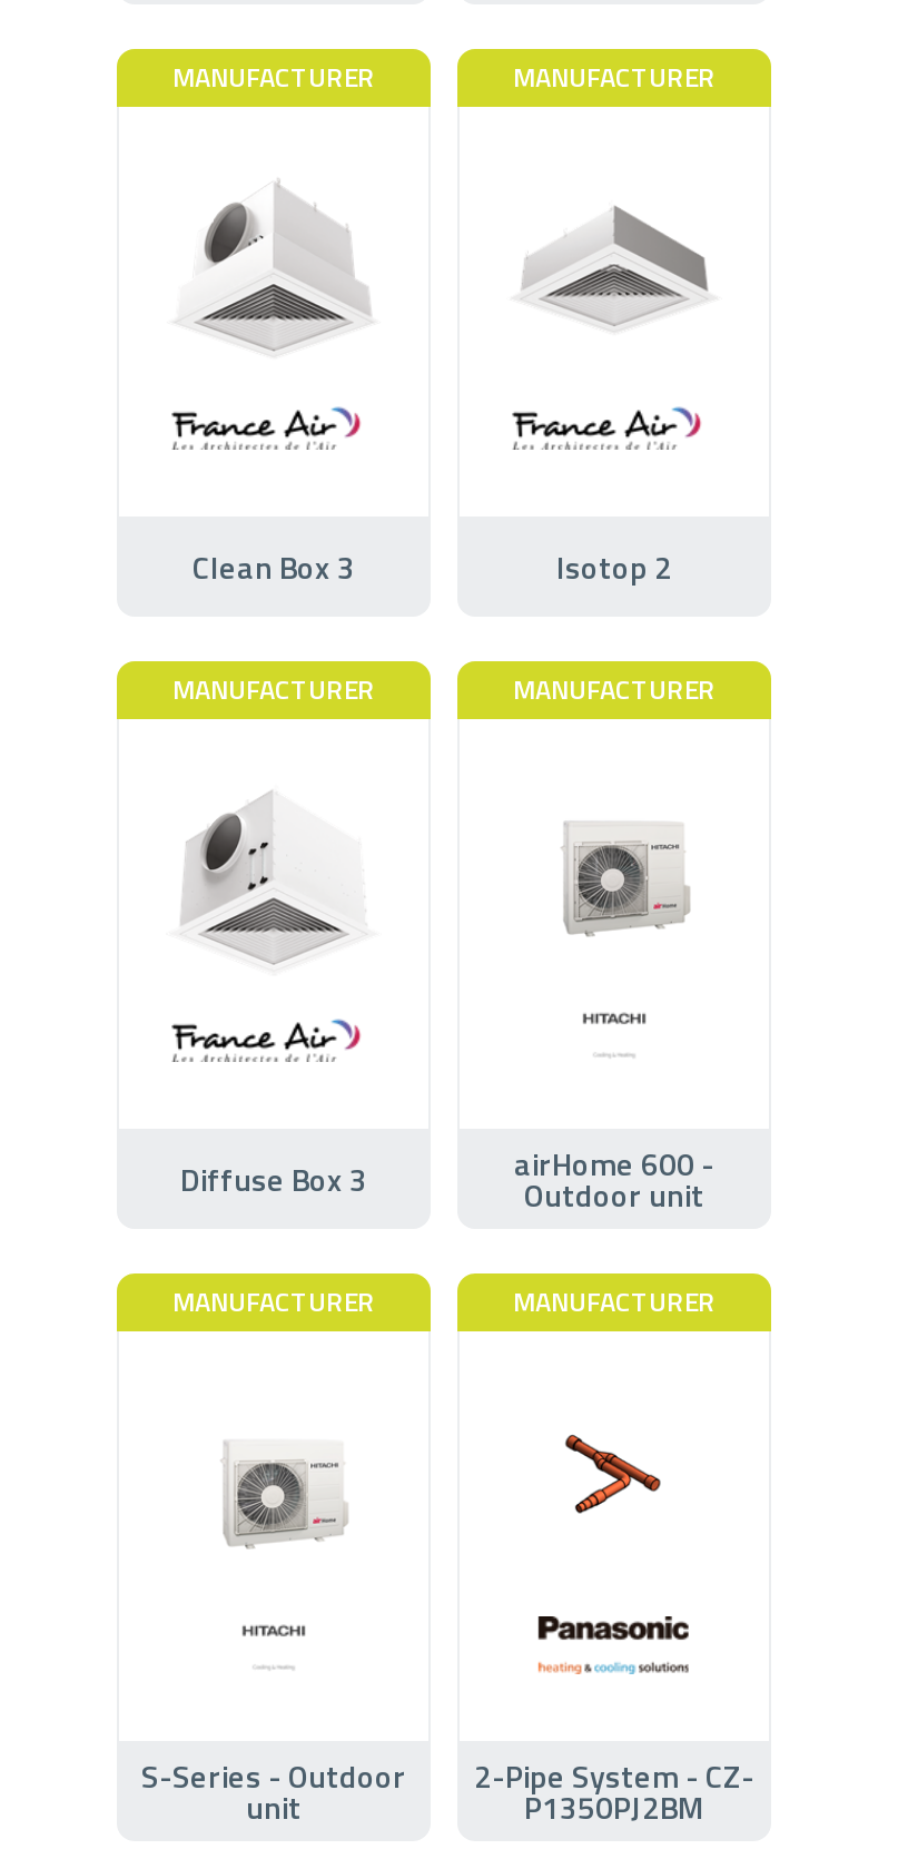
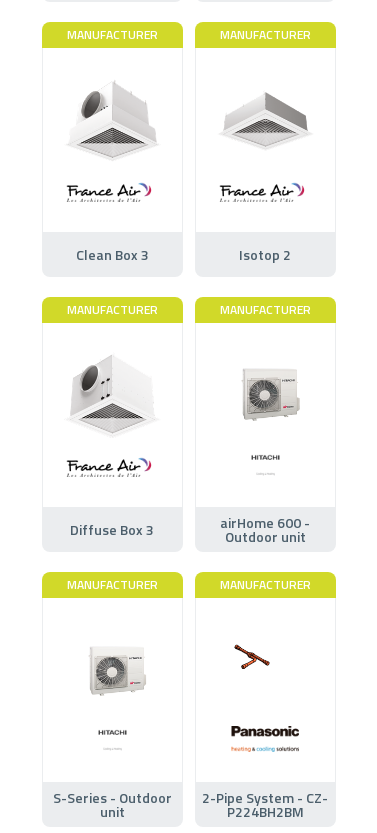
[546,1434,662,1516] [image] -> [233,644,286,679] [image]
[524,1782,704,1829] P1350PJ2BM -> [227,801,304,822] P224BH2BM

